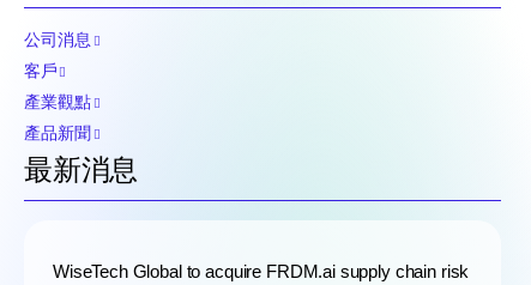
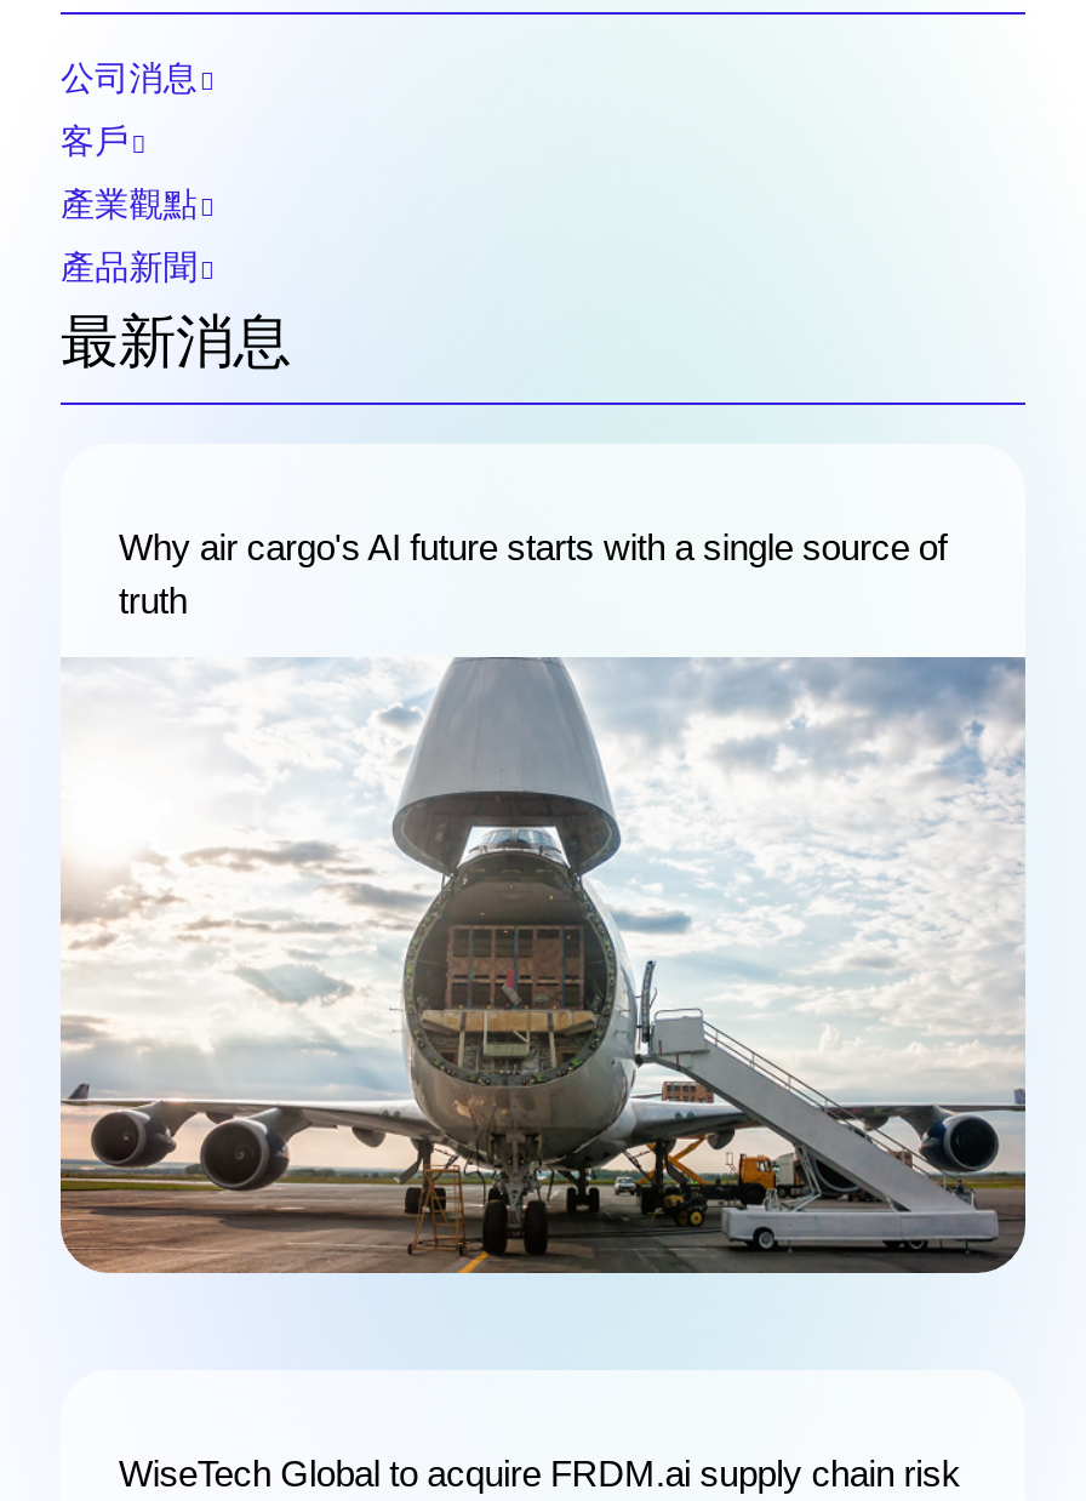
none -> [58,655,1028,1275] [image]
none -> [119,526,947,621] Why air cargo's AI future starts with a single source of | truth

